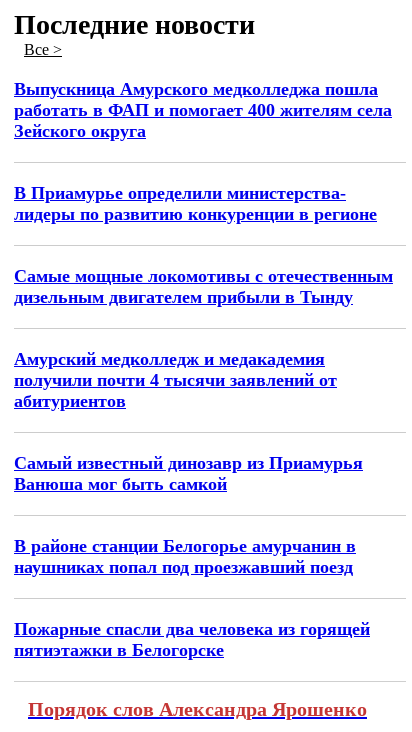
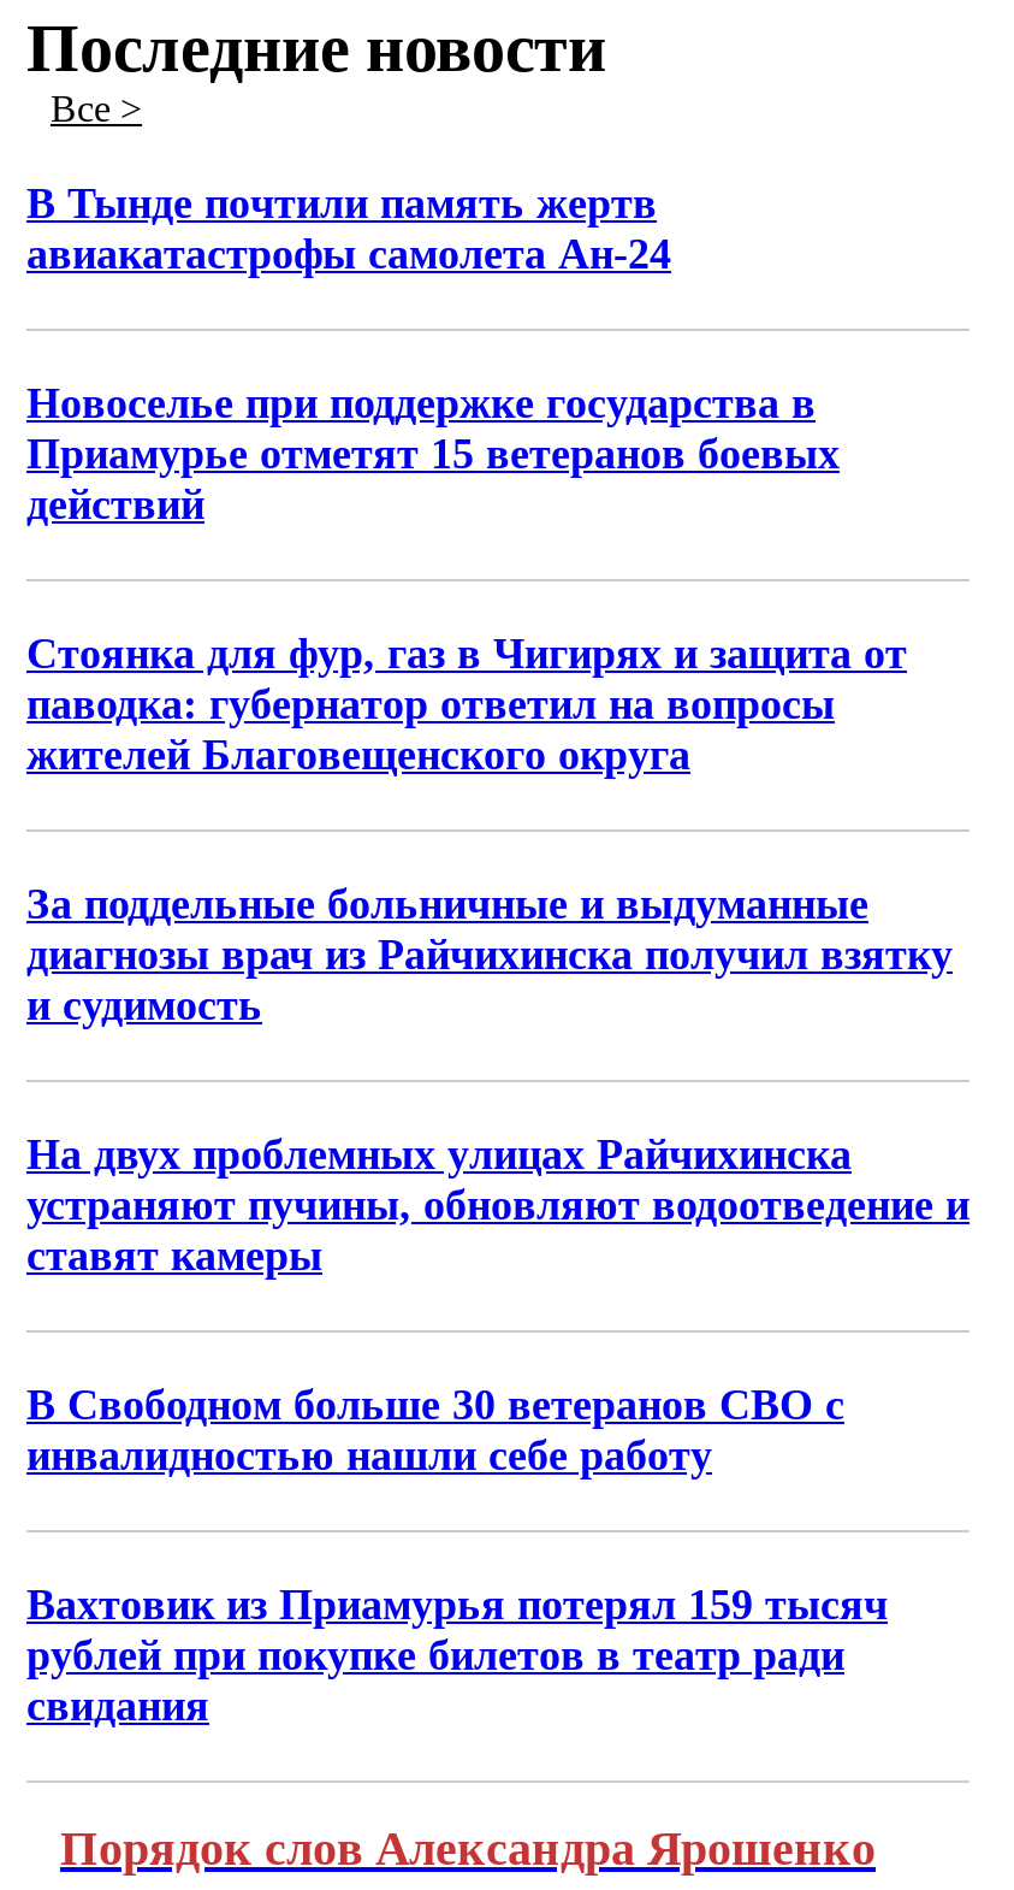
[14,79,392,141] Выпускница Амурского медколледжа пошла | работать в ФАП и помогает 400 жителям села | Зейского округа -> [26,180,671,279] В Тынде почтили память жертв | авиакатастрофы самолета Ан-24
[14,183,377,224] В Приамурье определили министерства- | лидеры по развитию конкуренции в регионе -> [26,380,840,529] Новоселье при поддержке государства в | Приамурье отметят 15 ветеранов боевых | действий
[14,266,393,307] Самые мощные локомотивы с отечественным | дизельным двигателем прибыли в Тынду -> [26,630,907,780] Стоянка для фур, газ в Чигирях и защита от | паводка: губернатор ответил на вопросы | жителей Благовещенского округа
[14,349,337,411] Амурский медколледж и медакадемия | получили почти 4 тысячи заявлений от | абитуриентов -> [26,881,953,1030] За поддельные больничные и выдуманные | диагнозы врач из Райчихинска получил взятку | и судимость
[14,453,363,494] Самый известный динозавр из Приамурья | Ванюша мог быть самкой -> [26,1131,969,1280] На двух проблемных улицах Райчихинска | устраняют пучины, обновляют водоотведение и | ставят камеры
[14,536,356,577] В районе станции Белогорье амурчанин в | наушниках попал под проезжавший поезд -> [26,1382,844,1480] В Свободном больше 30 ветеранов СВО с | инвалидностью нашли себе работу
[14,619,370,660] Пожарные спасли два человека из горящей | пятиэтажки в Белогорске -> [26,1581,888,1731] Вахтовик из Приамурья потерял 159 тысяч | рублей при покупке билетов в театр ради | свидания

